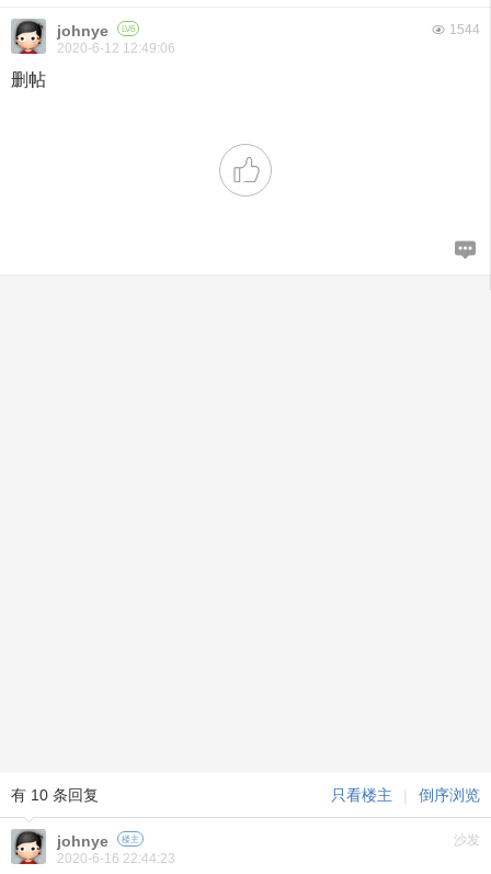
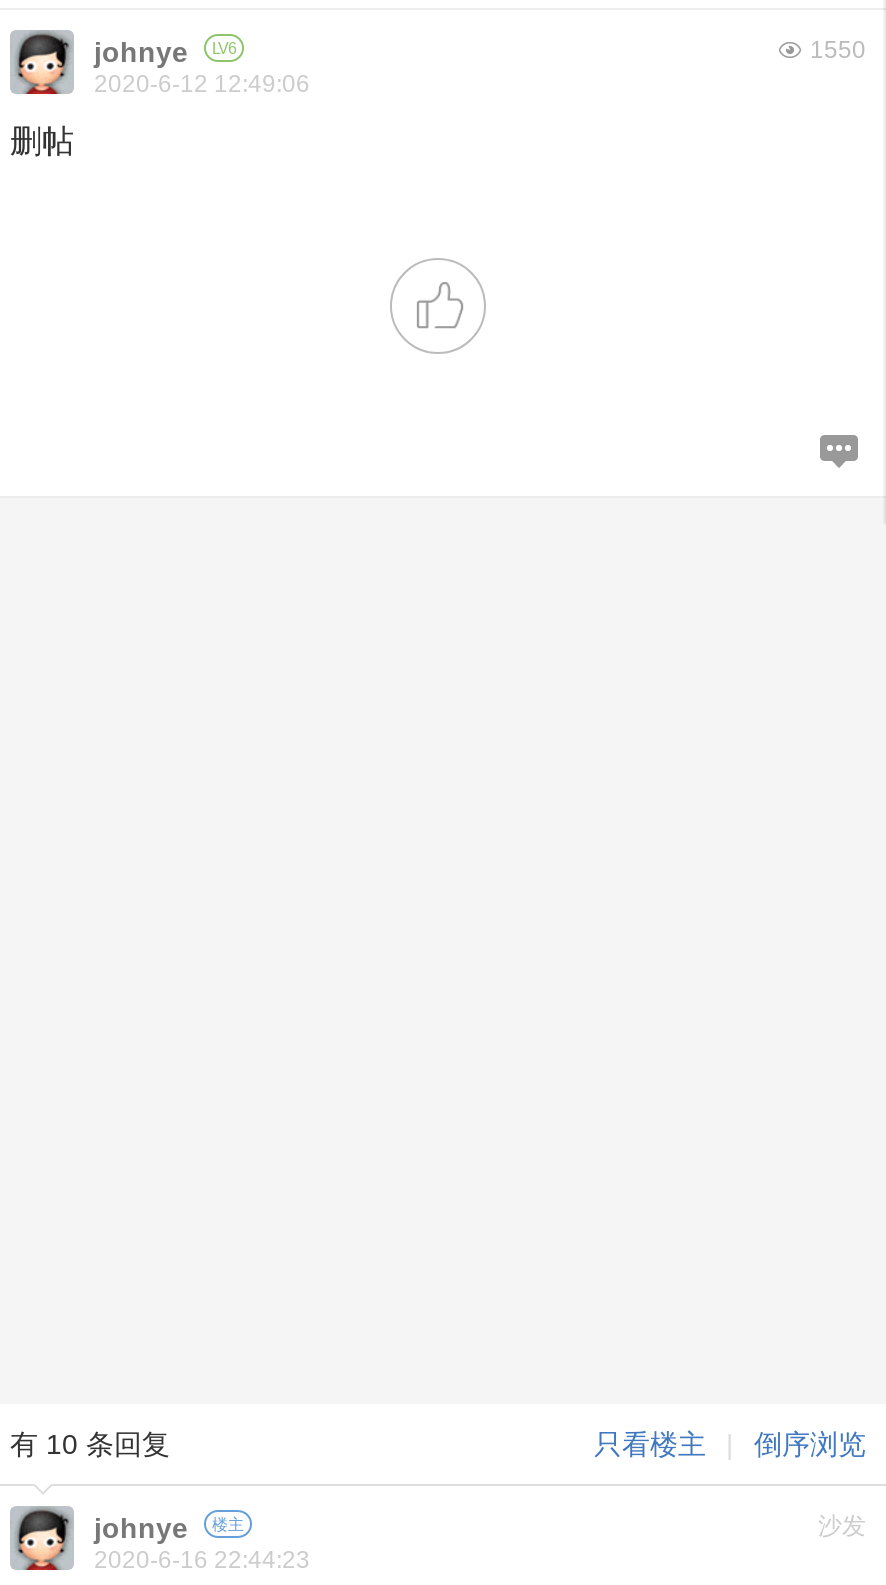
[449,22,480,37] 1544 -> [810,36,866,64] 1550

